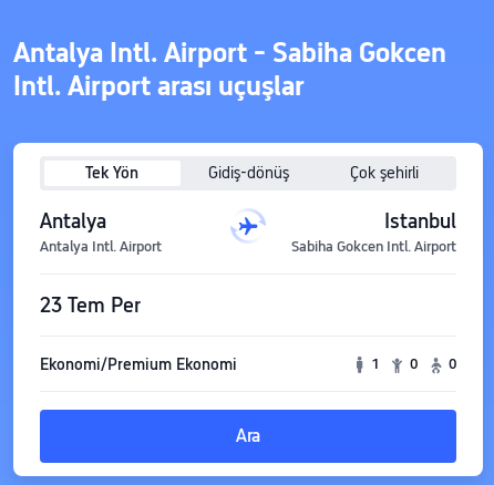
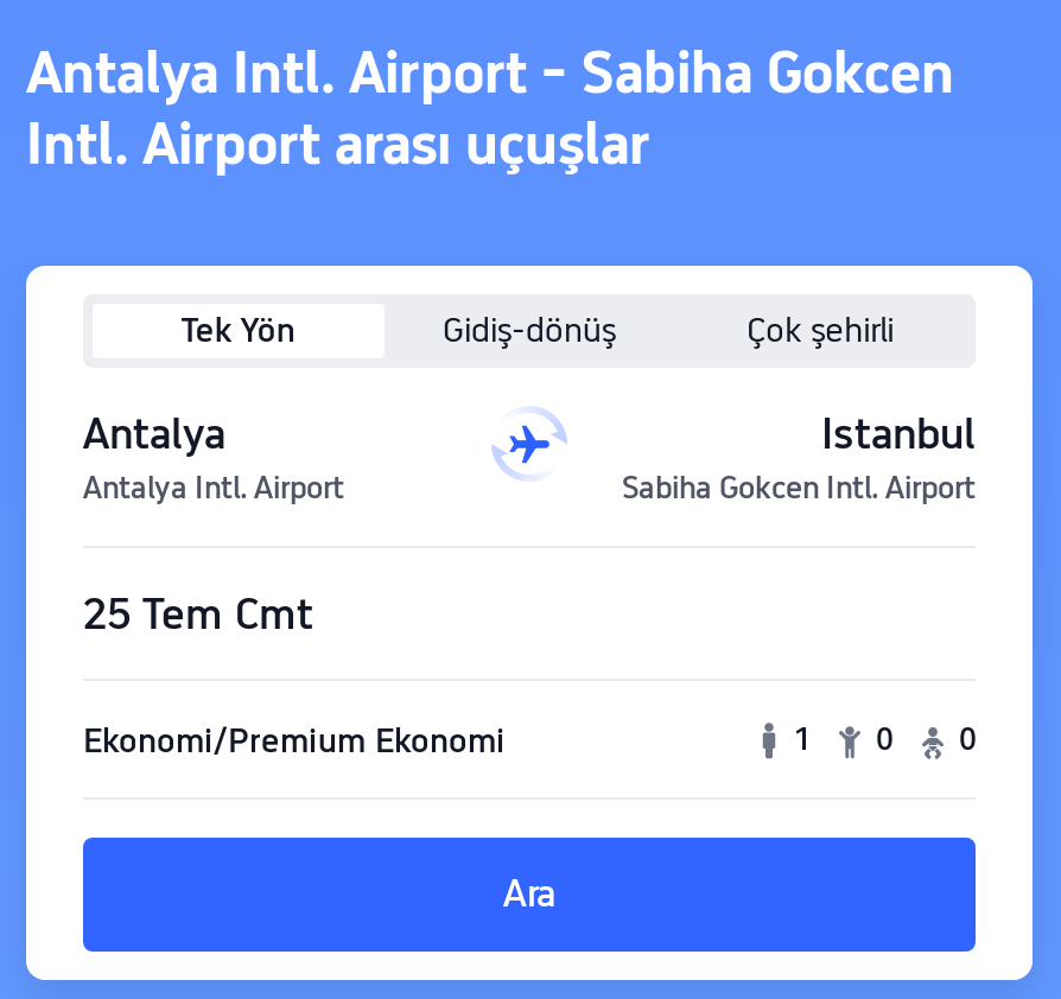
[40,293,141,316] 23 Tem Per -> [83,587,313,637] 25 Tem Cmt

